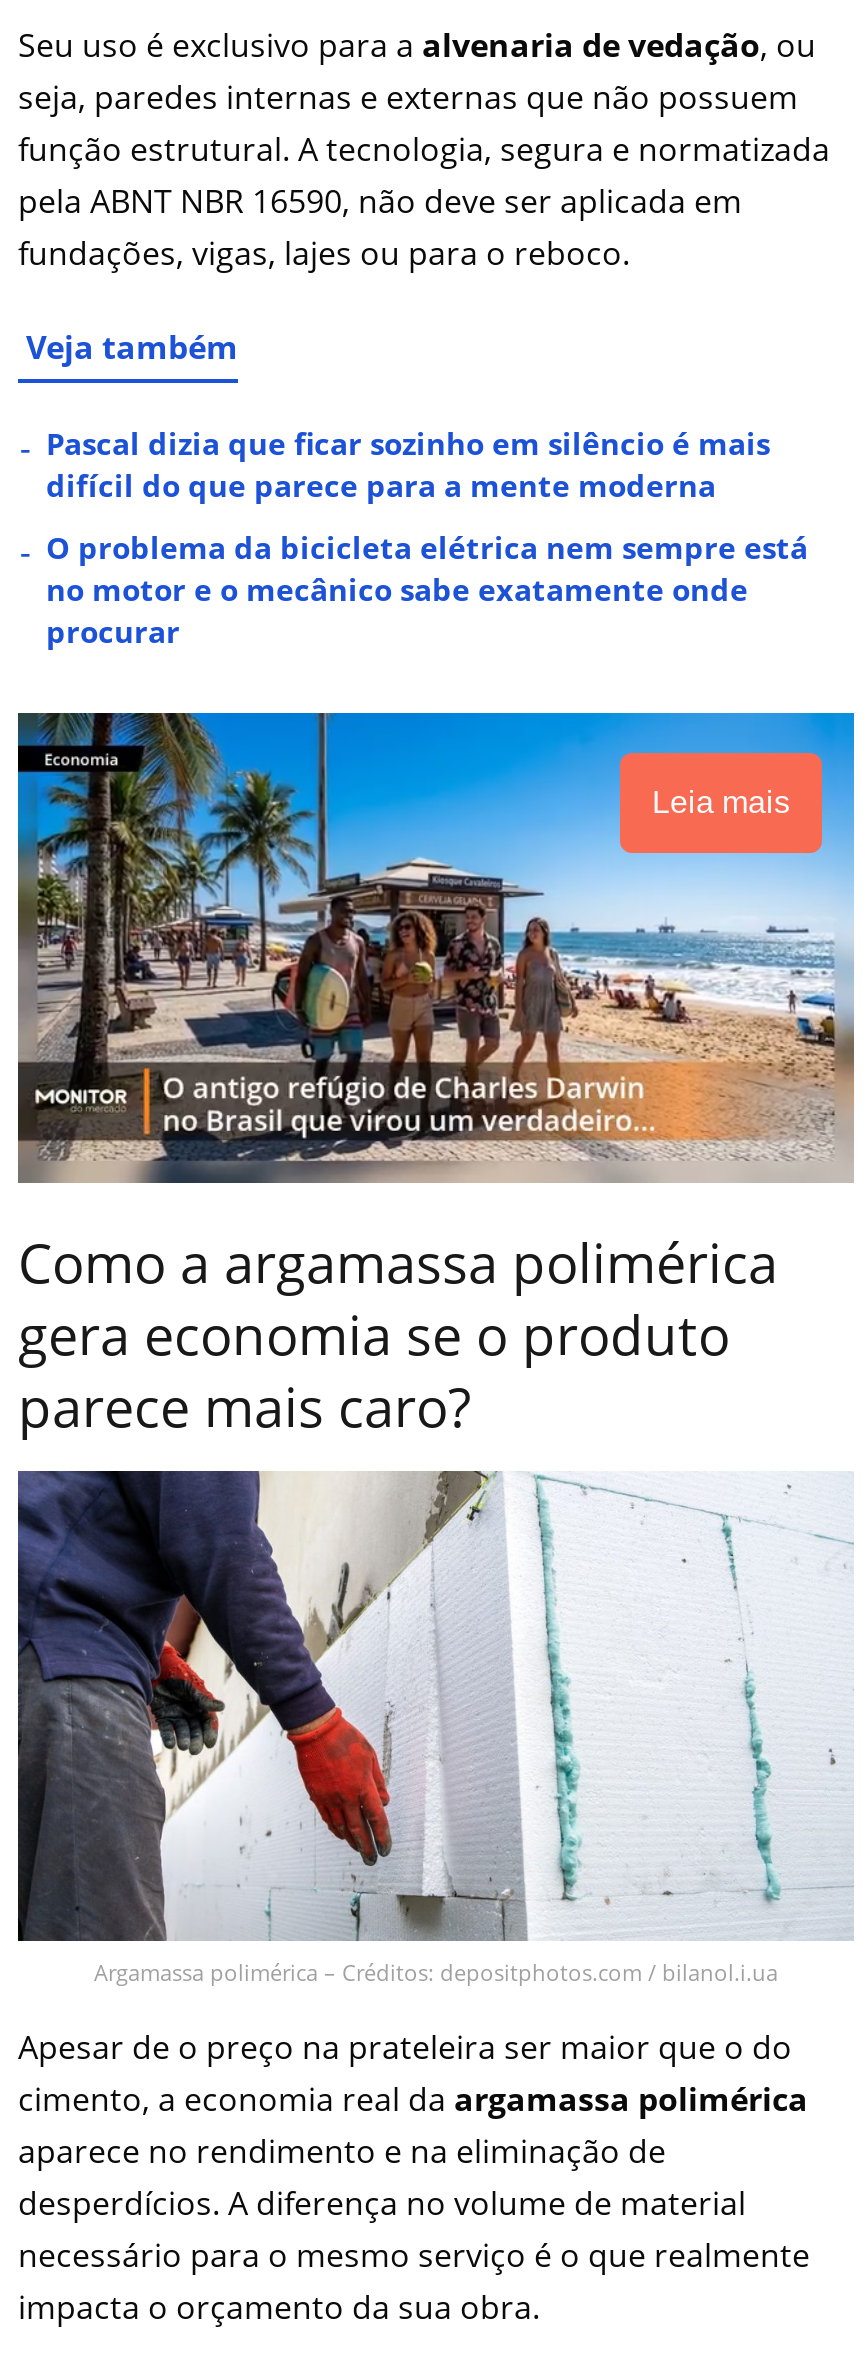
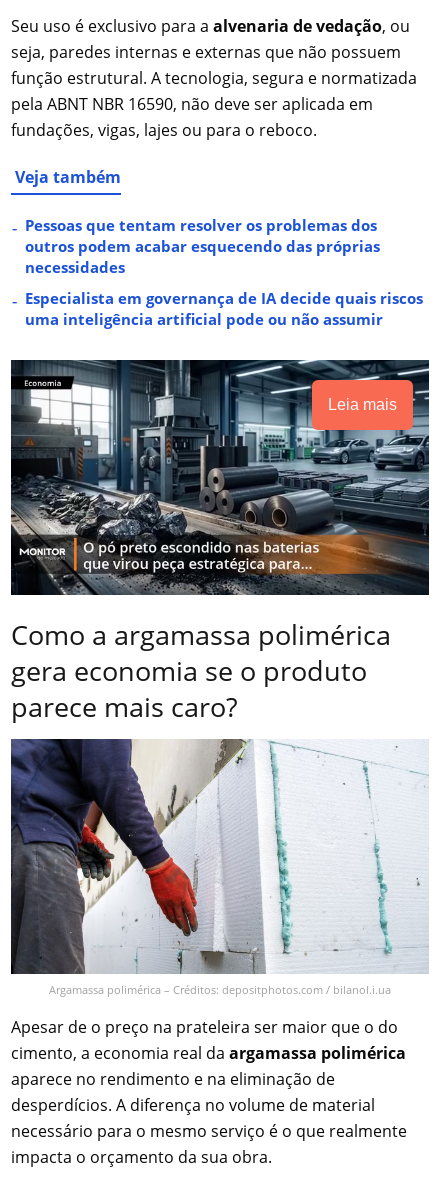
[46,423,770,505] Pascal dizia que ficar sozinho em silêncio é mais | difícil do que parece para a mente moderna -> [25,215,380,277] Pessoas que tentam resolver os problemas dos | outros podem acabar esquecendo das próprias | necessidades
[46,527,808,651] O problema da bicicleta elétrica nem sempre está | no motor e o mecânico sabe exatamente onde | procurar -> [25,288,423,329] Especialista em governança de IA decide quais riscos | uma inteligência artificial pode ou não assumir
[16,711,856,1185] [image] -> [10,359,430,596] [image]

